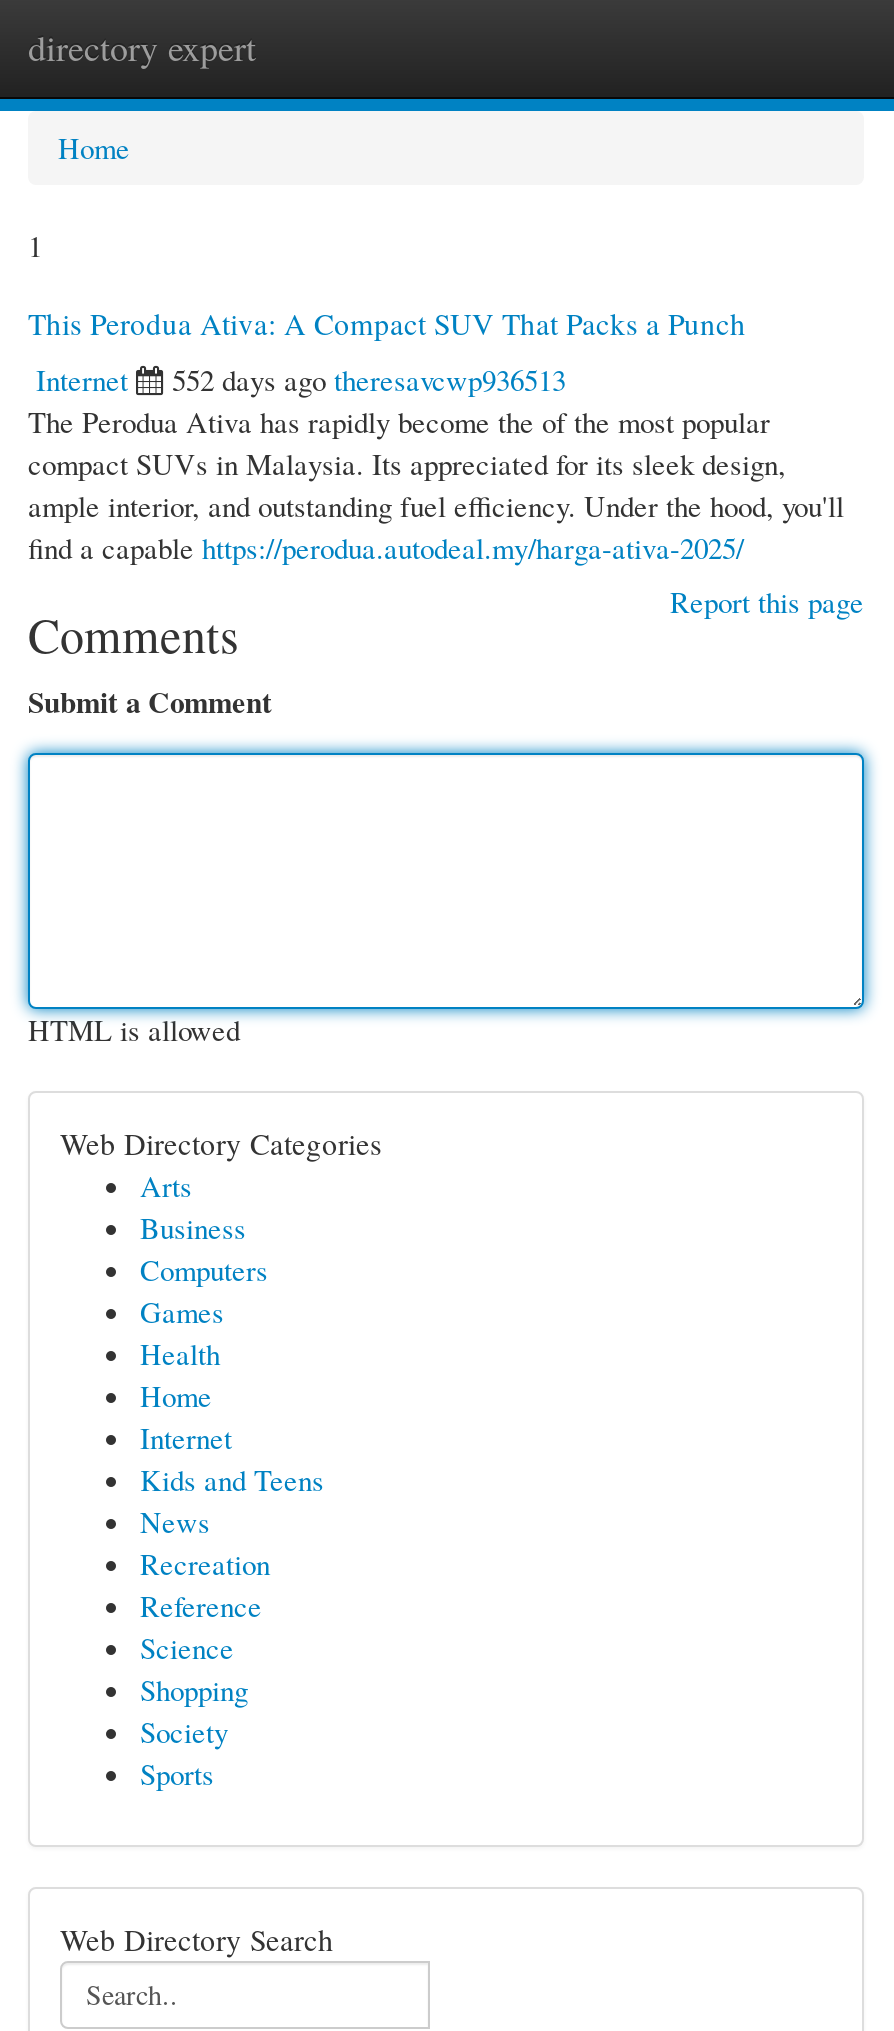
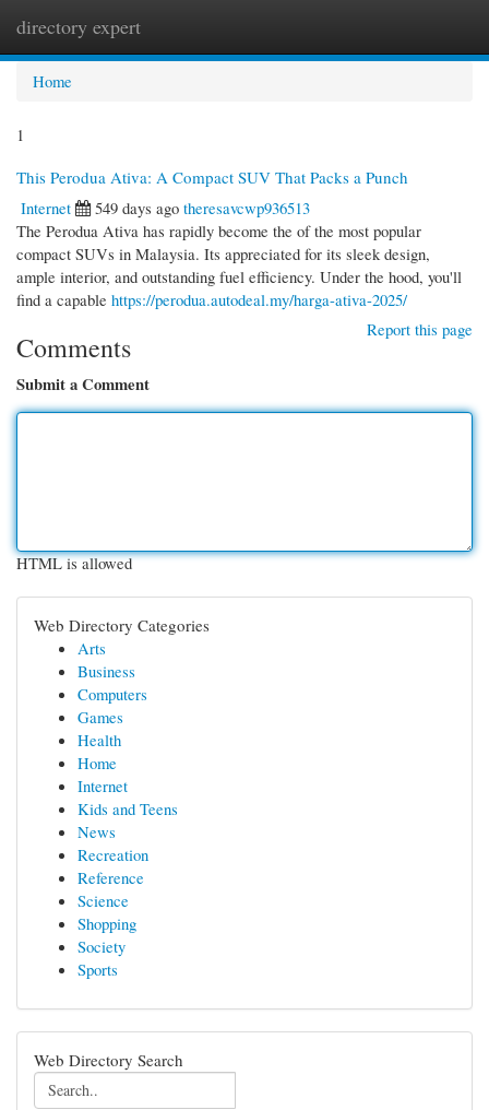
[172,359,566,399] 552 days ago theresavcwp936513 -> [95,197,310,219] 549 days ago theresavcwp936513

